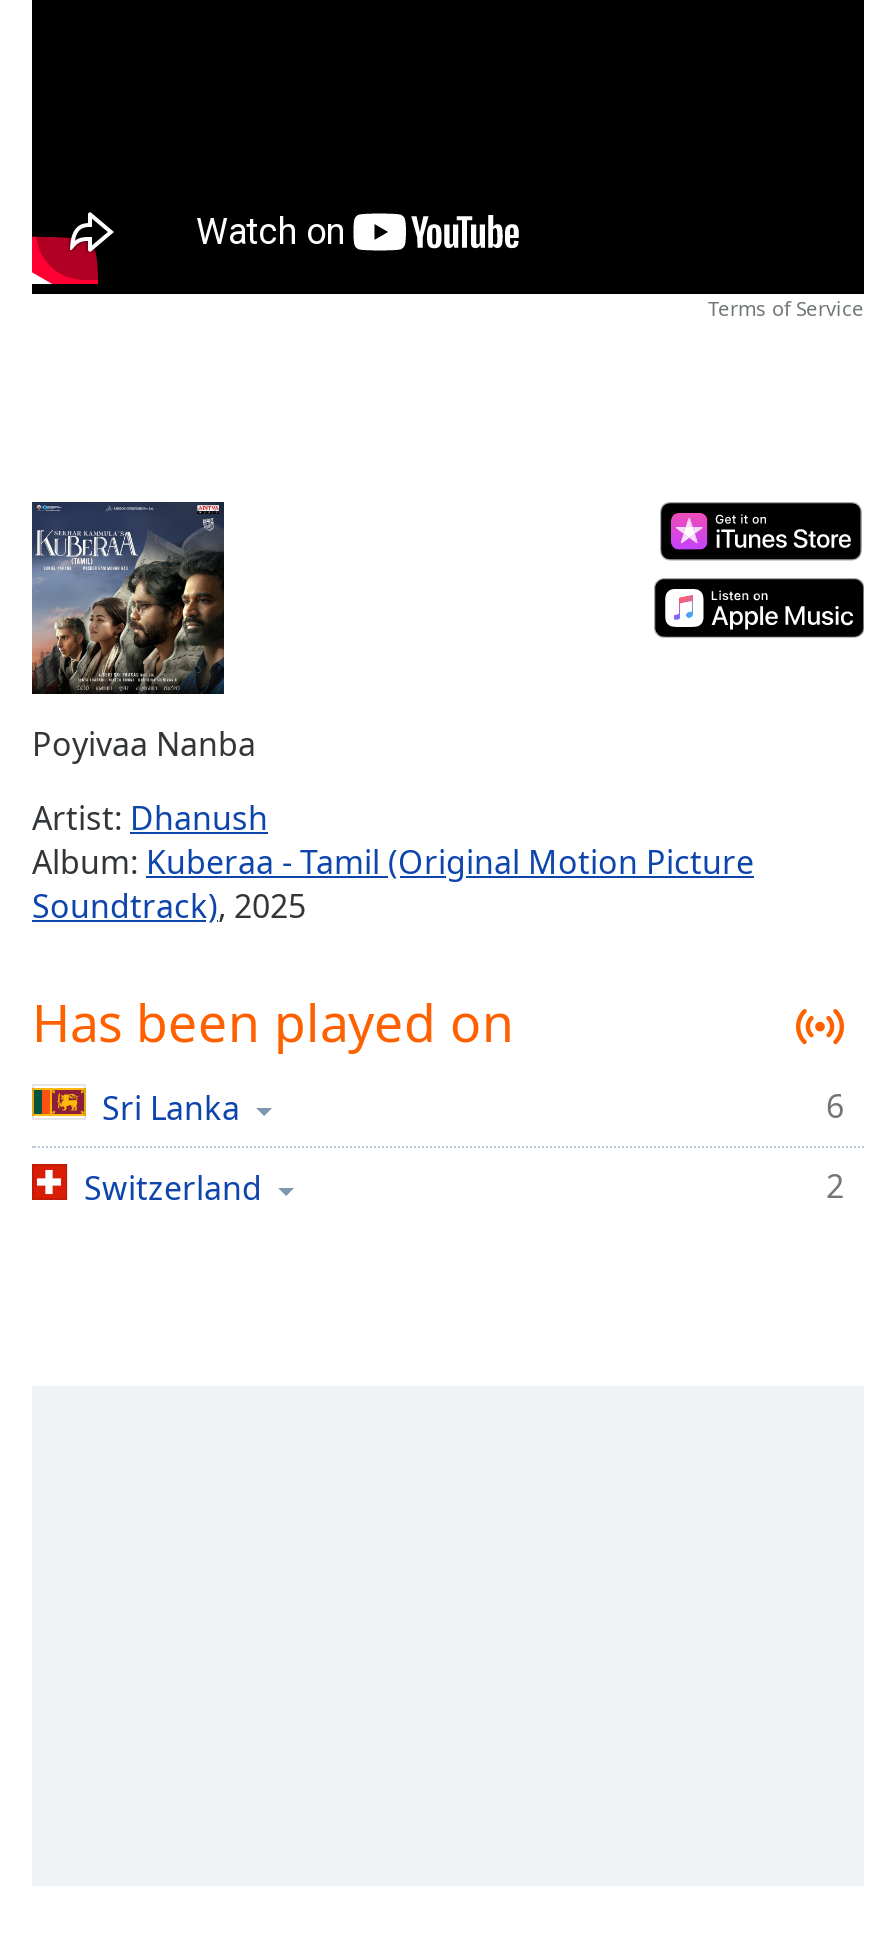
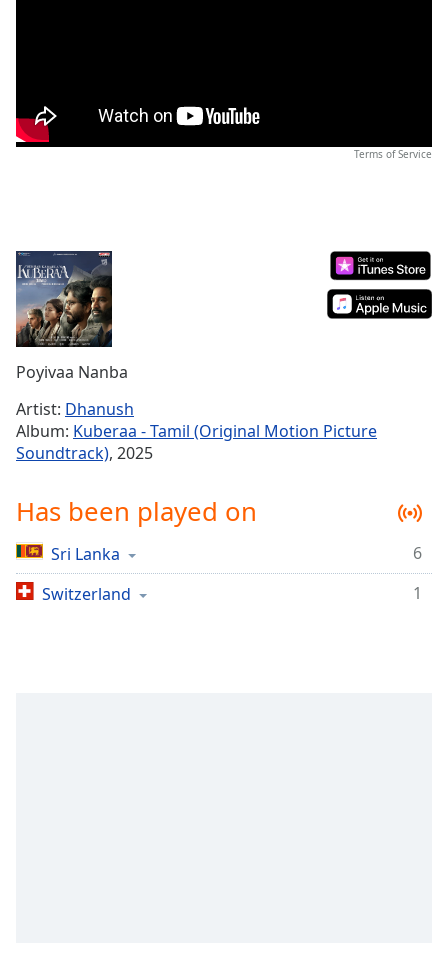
[826,1164,844,1208] 2 -> [413,582,422,604] 1

